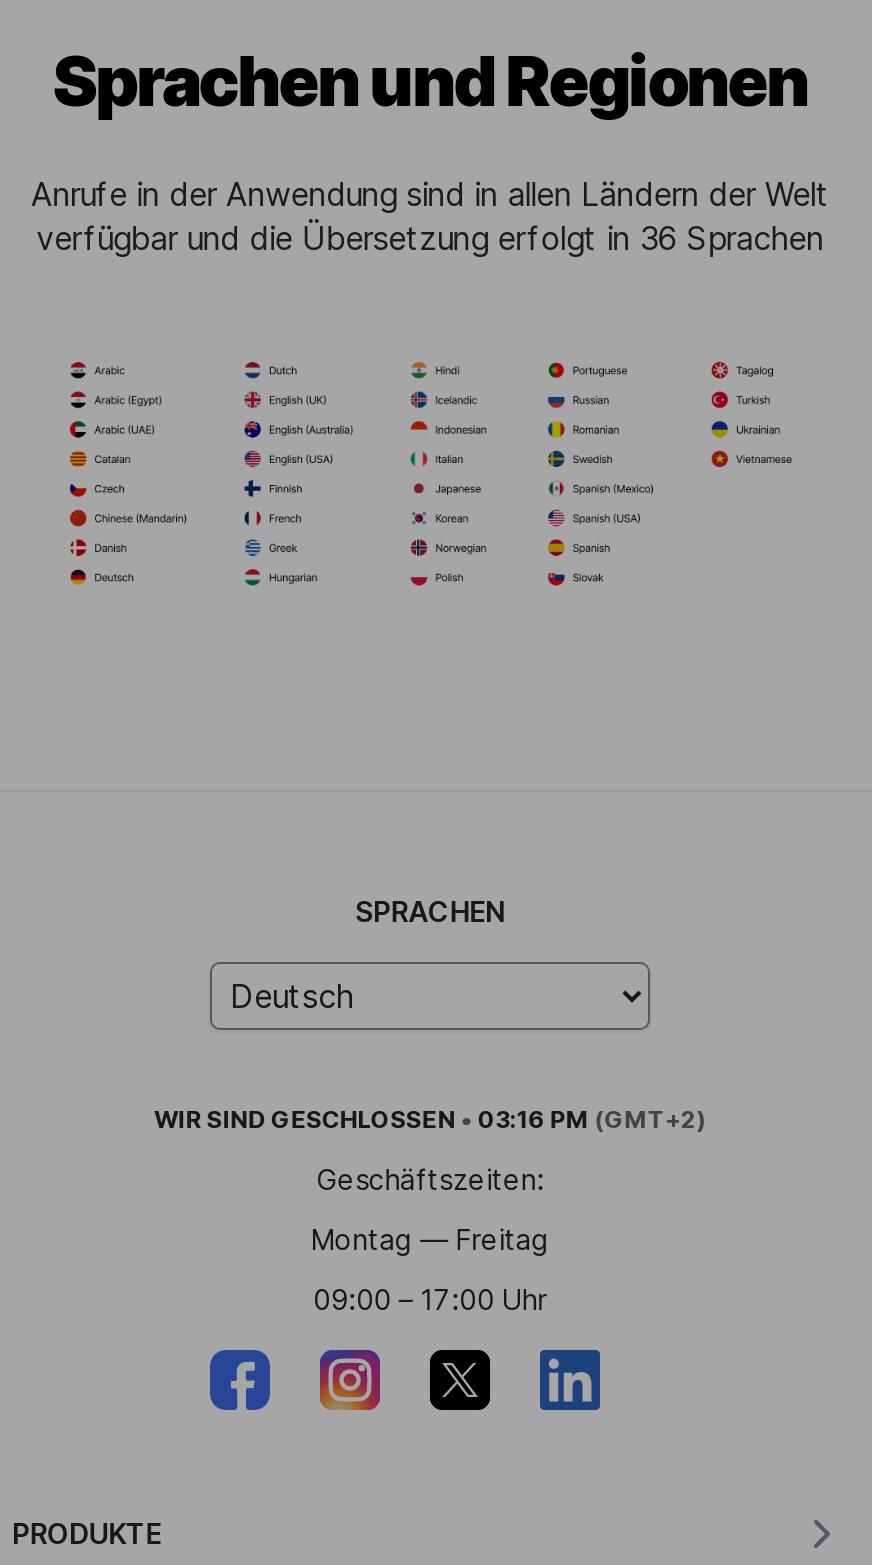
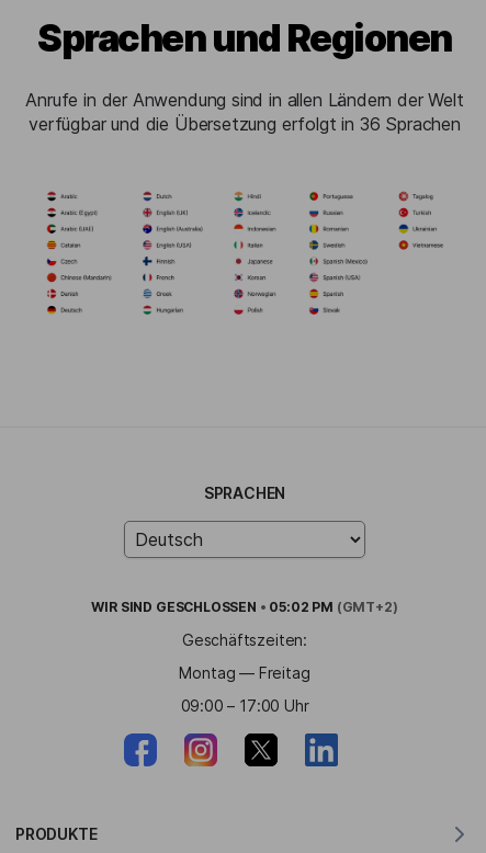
[154,1105,706,1135] WIR SIND GESCHLOSSEN • 03:16 PM (GMT+2) -> [92,599,398,616] WIR SIND GESCHLOSSEN • 05:02 PM (GMT+2)

